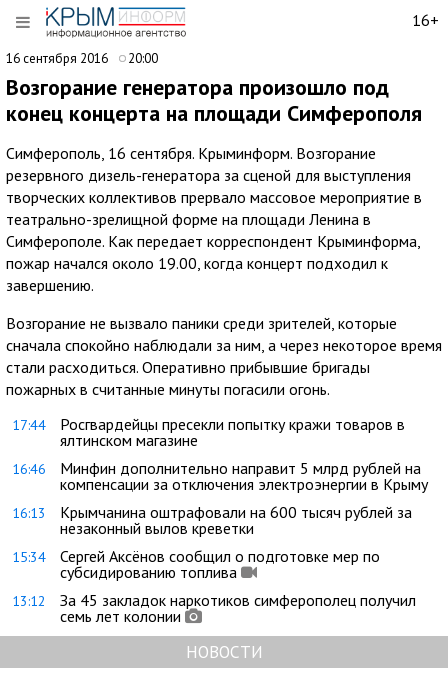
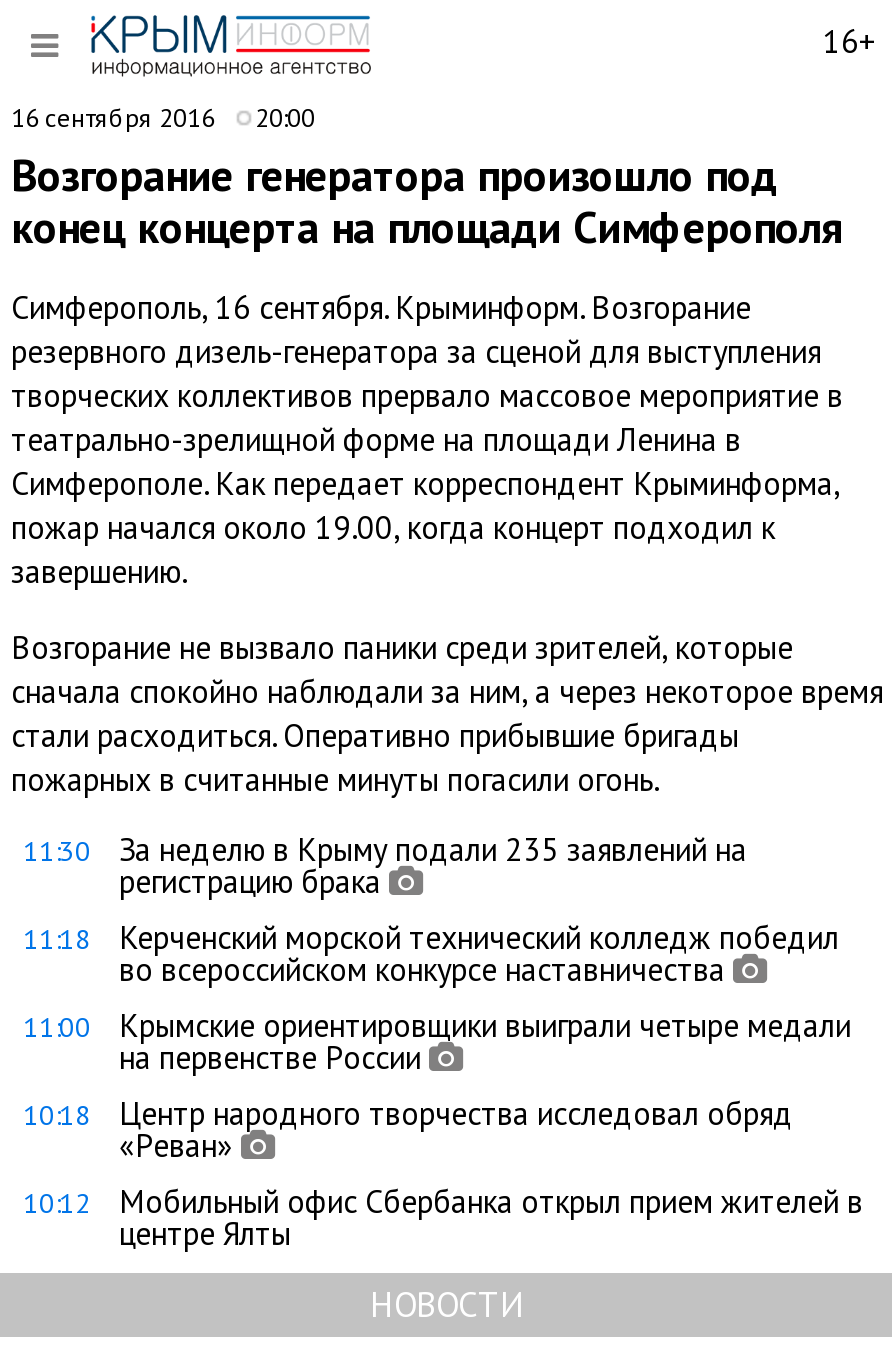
[12,414,405,450] 17:44 | Росгвардейцы пресекли попытку кражи товаров в | ялтинском магазине -> [23,829,747,901] 11:30 | За неделю в Крыму подали 235 заявлений на | регистрацию брака
[12,458,428,494] 16:46 | Минфин дополнительно направит 5 млрд рублей на | компенсации за отключения электроэнергии в Крыму -> [23,917,839,989] 11:18 | Керченский морской технический колледж победил | во всероссийском конкурсе наставничества
[12,502,412,538] 16:13 | Крымчанина оштрафовали на 600 тысяч рублей за | незаконный вылов креветки -> [23,1005,851,1077] 11:00 | Крымские ориентировщики выиграли четыре медали | на первенстве России
[12,546,380,582] 15:34 | Сергей Аксёнов сообщил о подготовке мер по | субсидированию топлива -> [23,1093,793,1165] 10:18 | Центр народного творчества исследовал обряд | «Реван»
[12,590,416,626] 13:12 | За 45 закладок наркотиков симферополец получил | семь лет колонии -> [23,1181,863,1253] 10:12 | Мобильный офис Сбербанка открыл прием жителей в | центре Ялты

